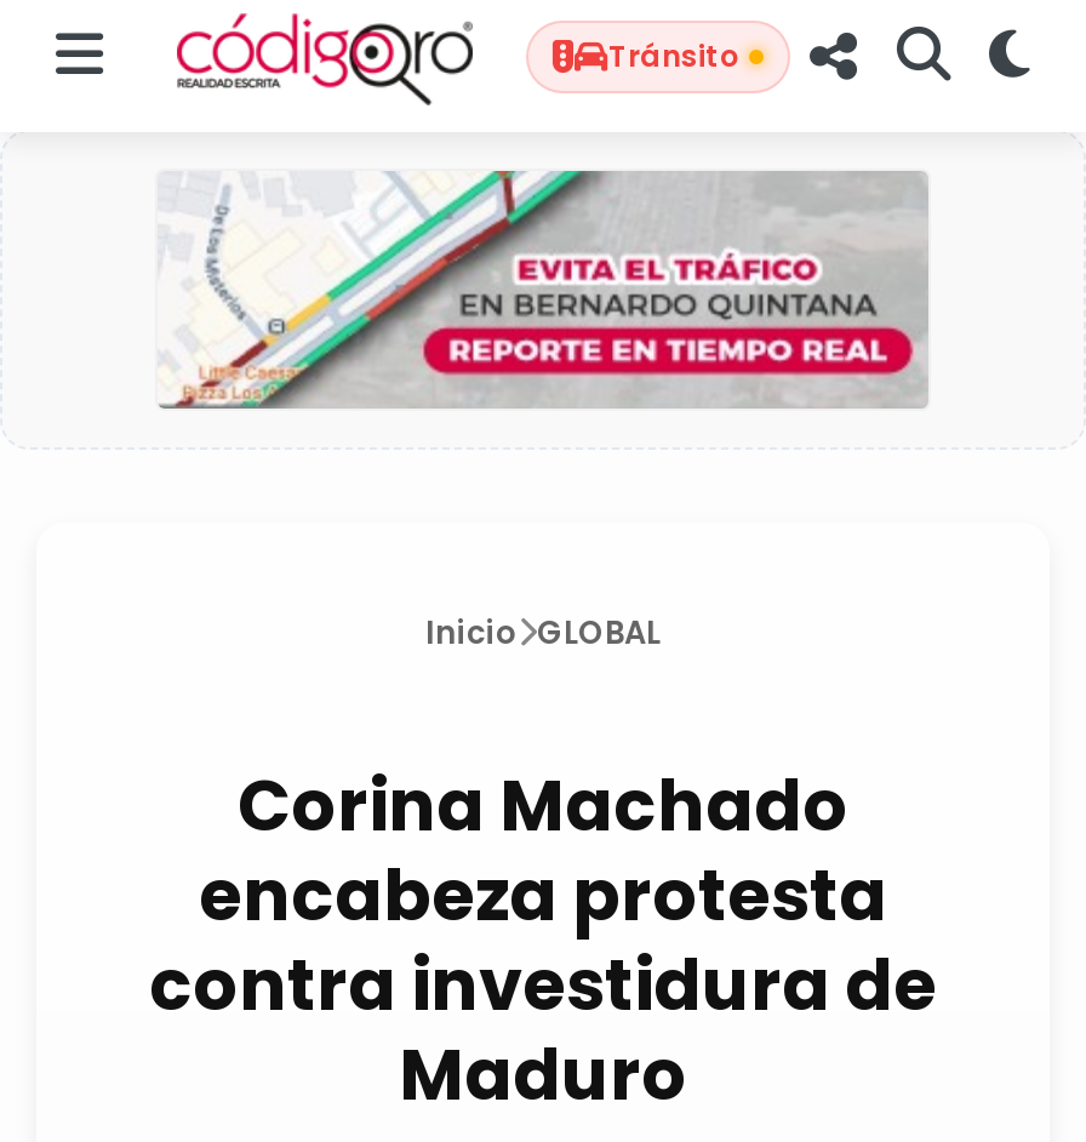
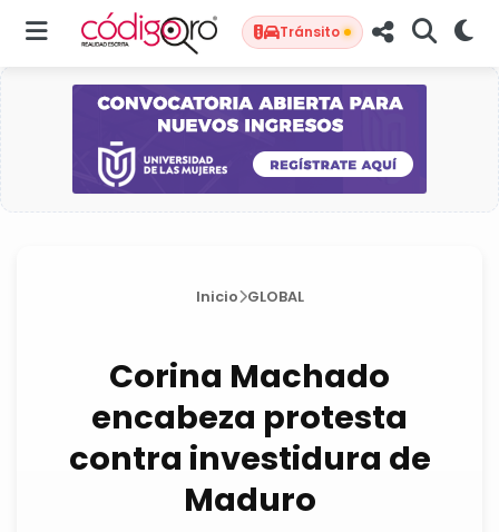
[158,169,926,409] [image] -> [71,83,428,194] [image]

